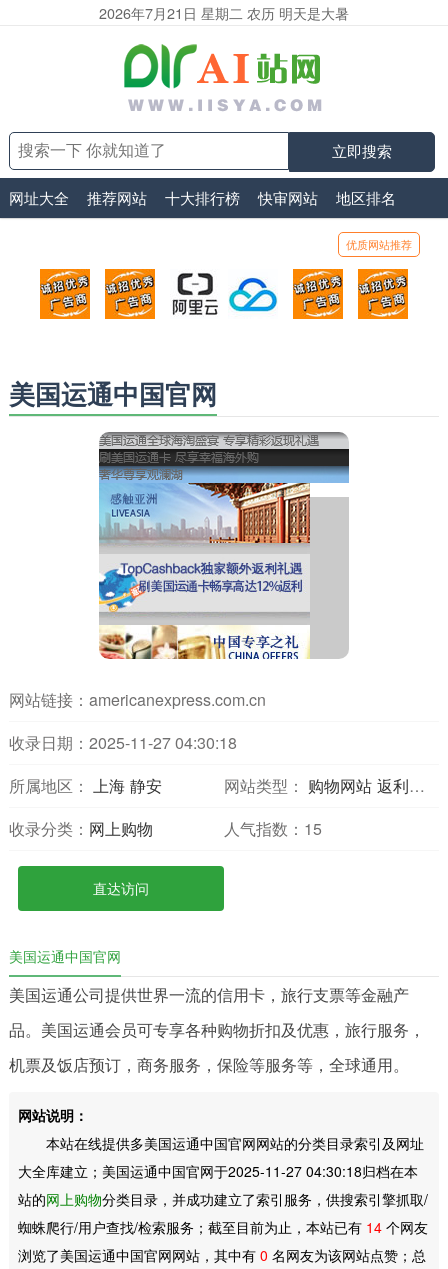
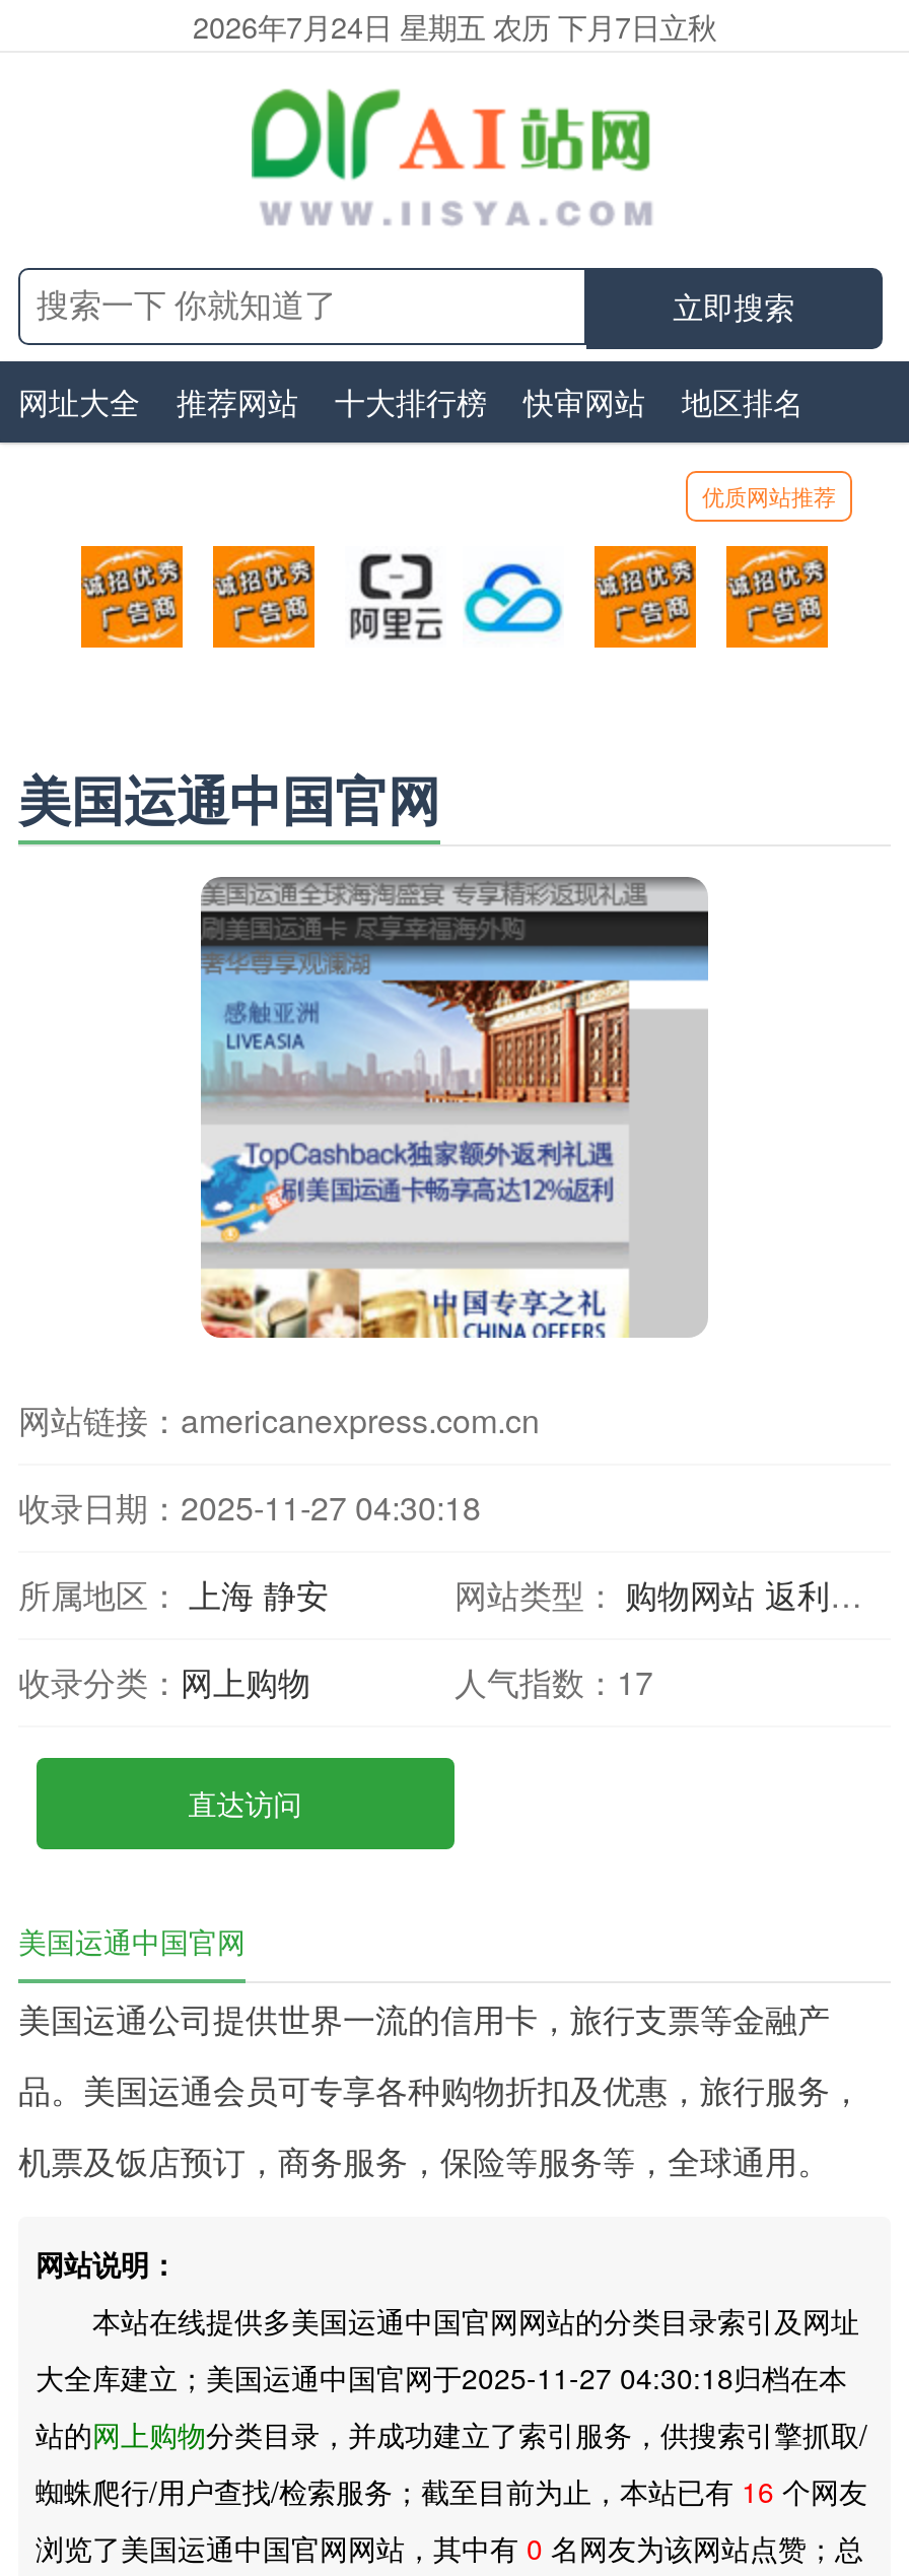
[99,2,349,23] 2026年7月21日 星期二 农历 明天是大暑 -> [193,4,716,47] 2026年7月24日 星期五 农历 下月7日立秋
[224,817,322,840] 人气指数：15 -> [454,1658,653,1705] 人气指数：17
[17,1217,427,1237] 蜘蛛爬行/用户查找/检索服务；截至目前为止，本站已有14个网友 -> [36,2470,867,2510] 蜘蛛爬行/用户查找/检索服务；截至目前为止，本站已有16个网友

